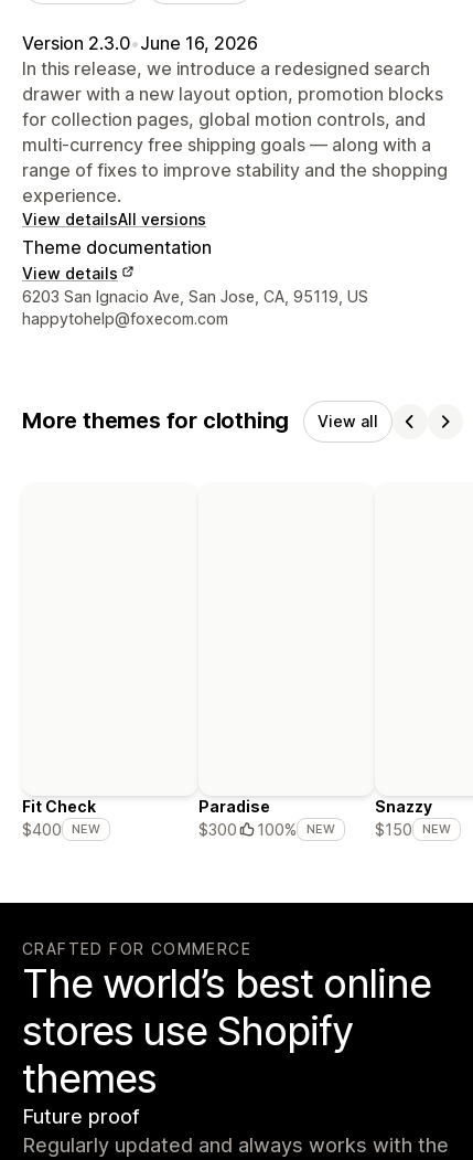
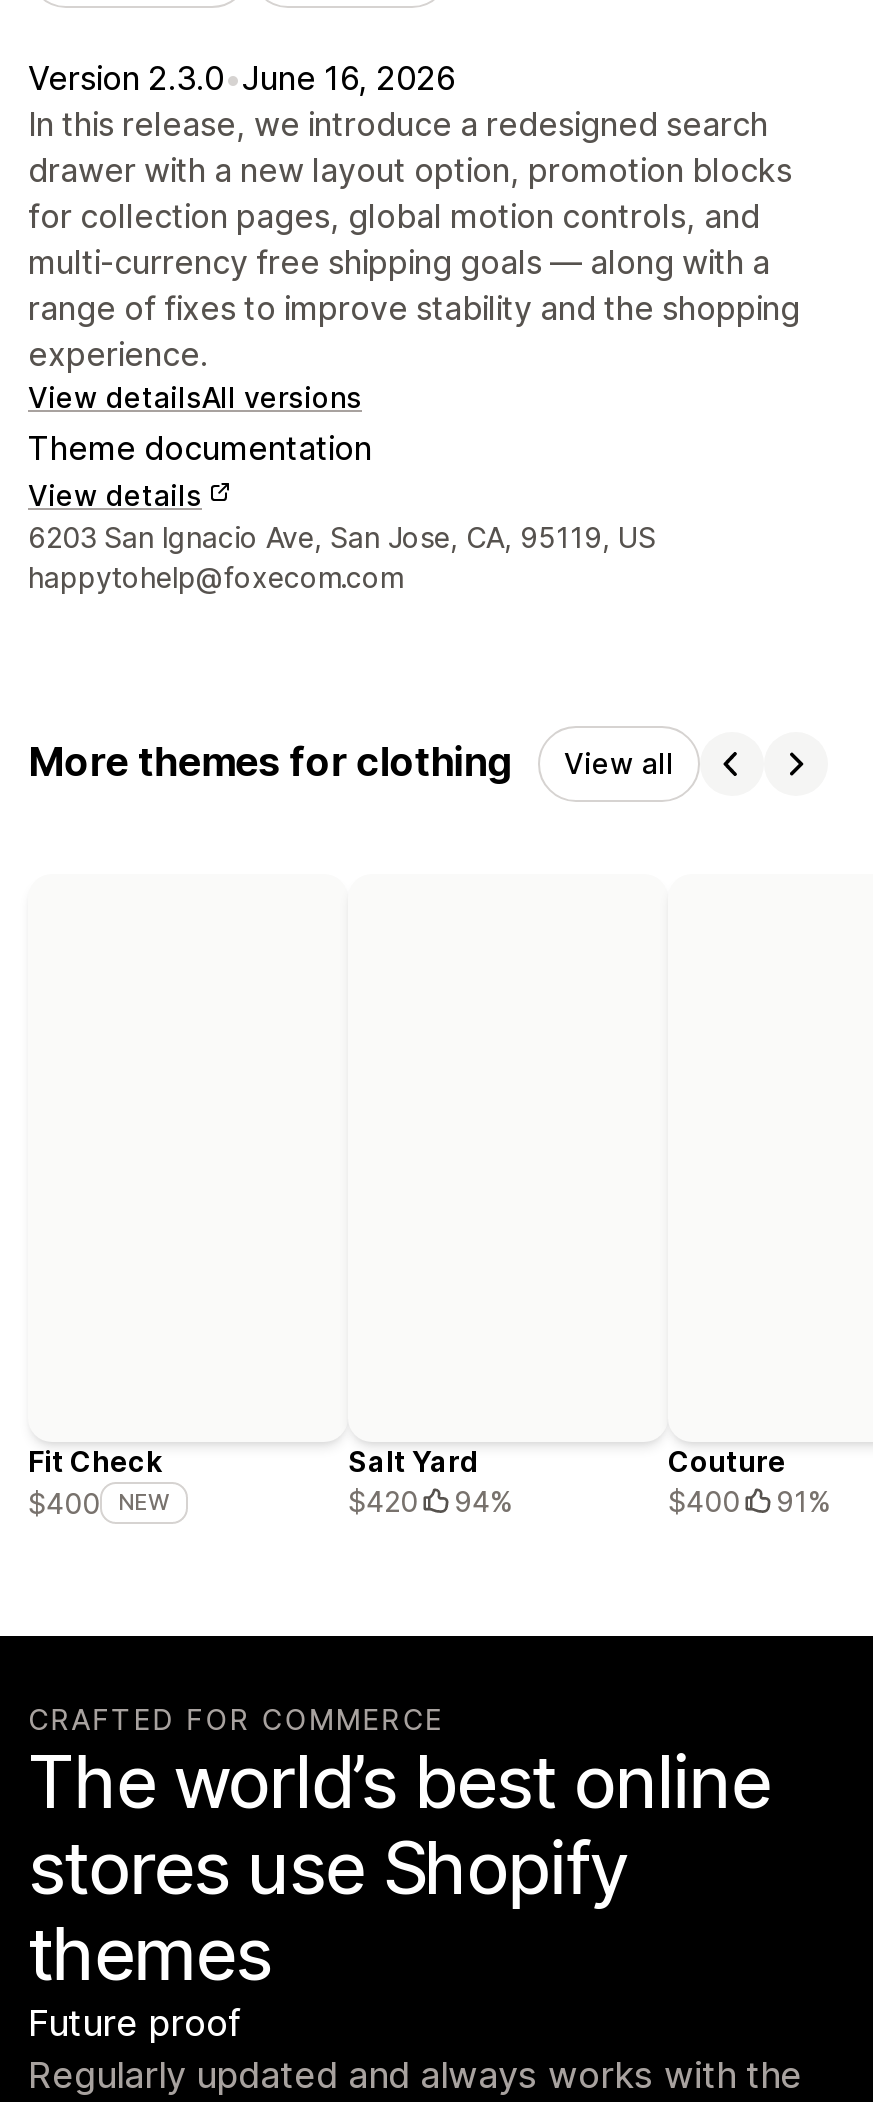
[198,797,335,839] Paradise | $300 | 100% | NEW -> [348,1445,512,1519] Salt Yard | $420 | 94%
[375,797,451,839] Snazzy | $150 | NEW -> [668,1445,830,1519] Couture | $400 | 91%

